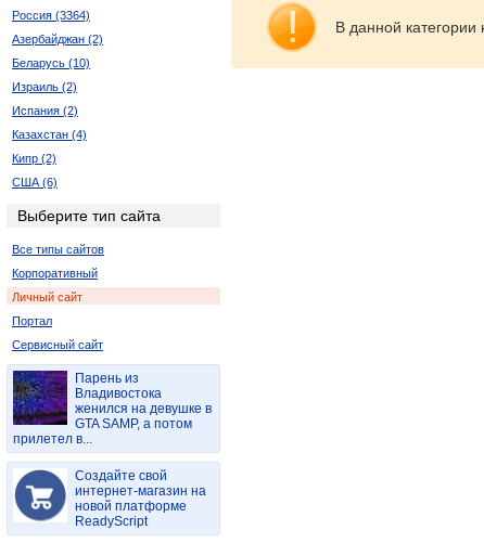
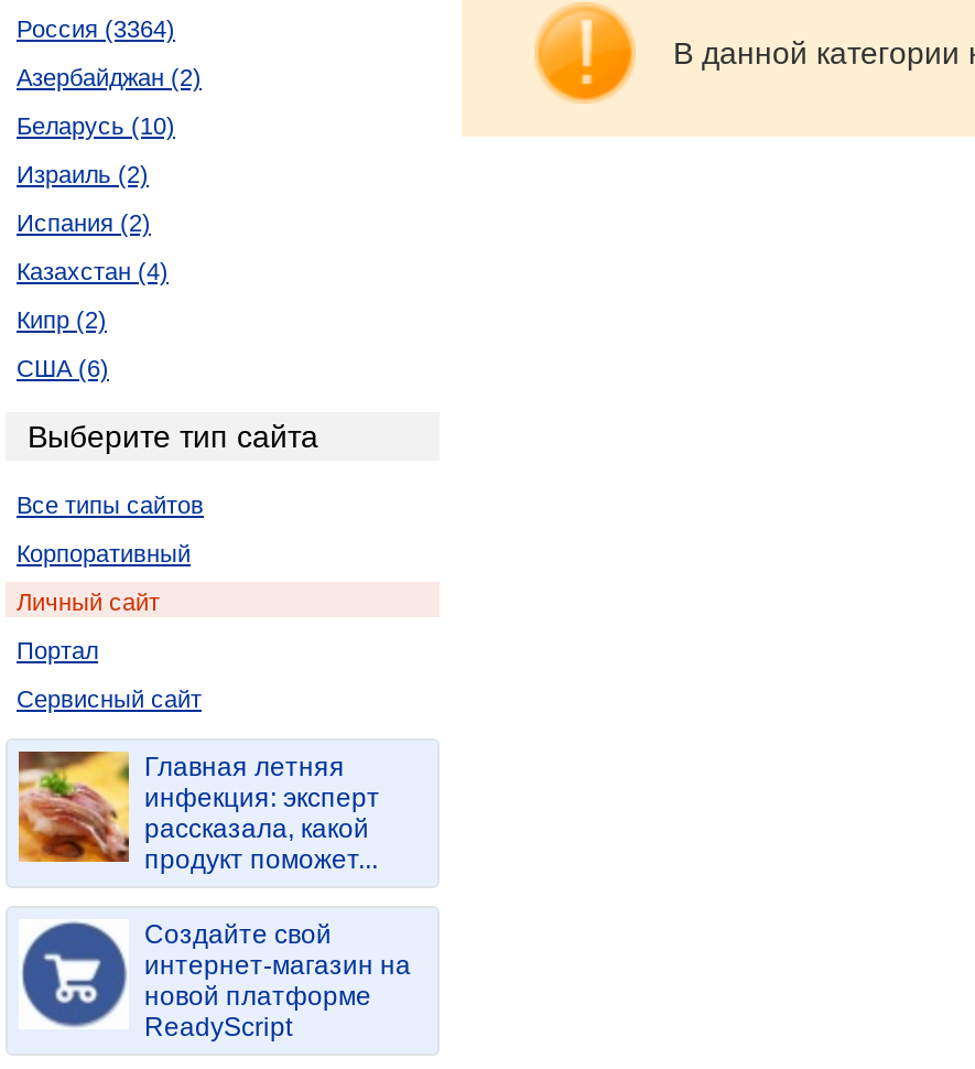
[12,370,212,447] [image] | Парень из | Владивостока | женился на девушке в | GTA SAMP, а потом | прилетел в... -> [17,749,380,875] [image] | Главная летняя | инфекция: эксперт | рассказала, какой | продукт поможет...

